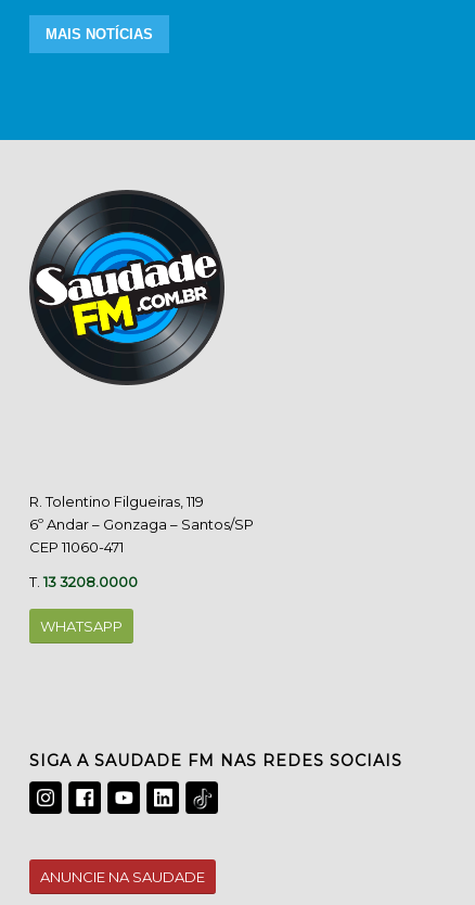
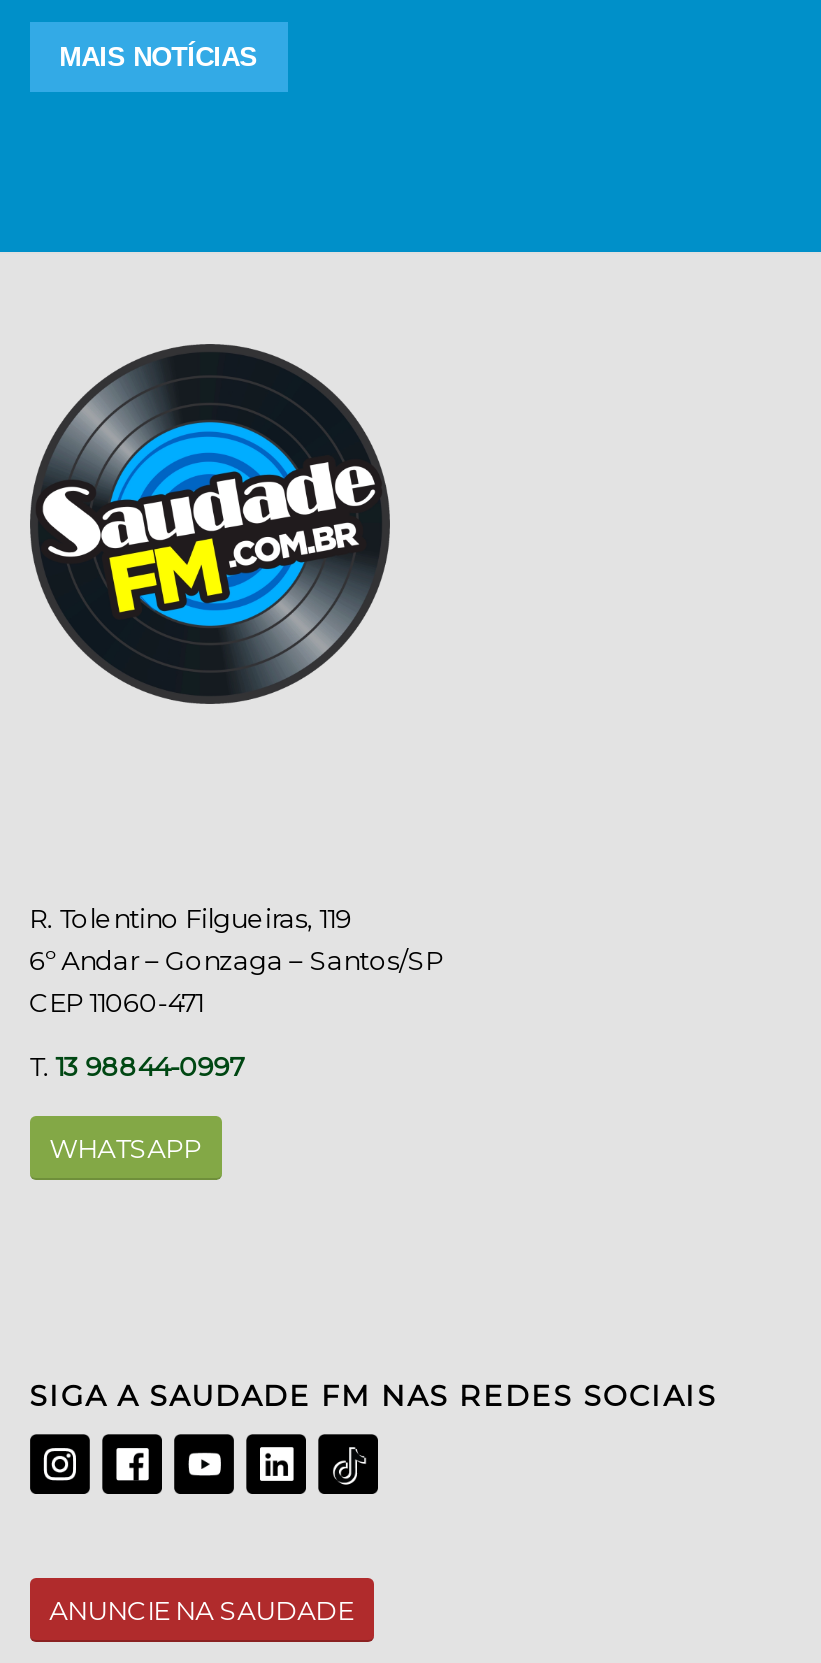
[29,573,137,591] T. 13 3208.0000 -> [29,1050,243,1082] T. 13 98844-0997

